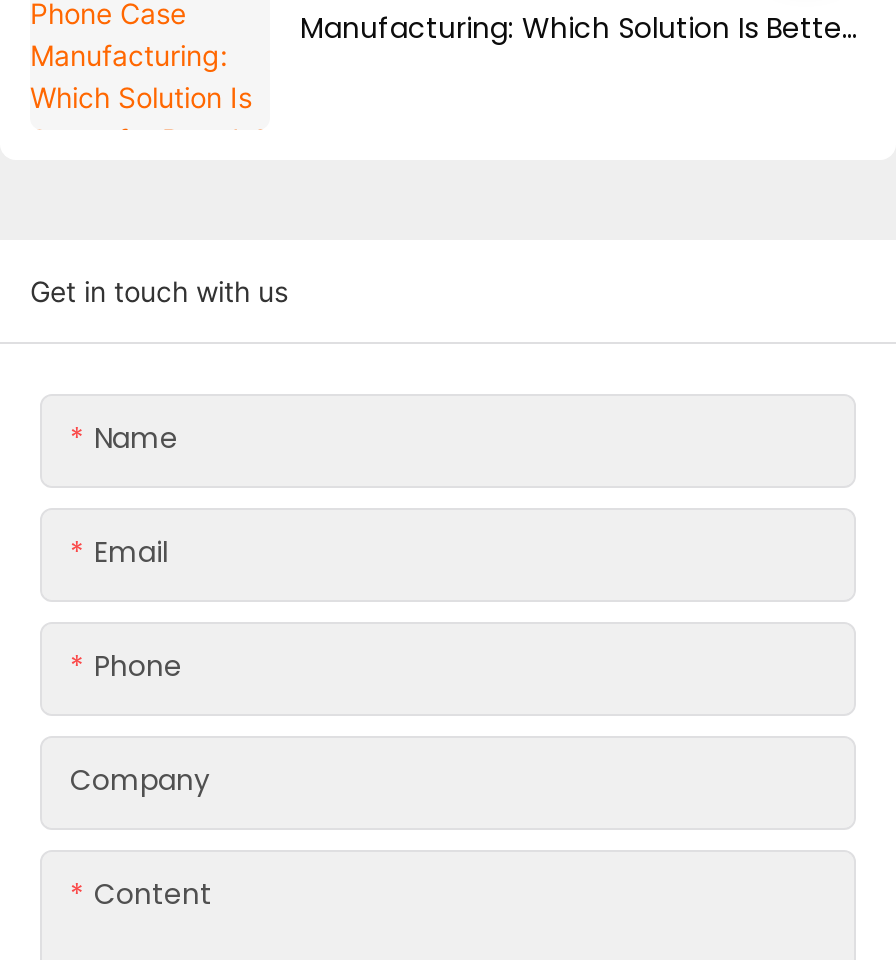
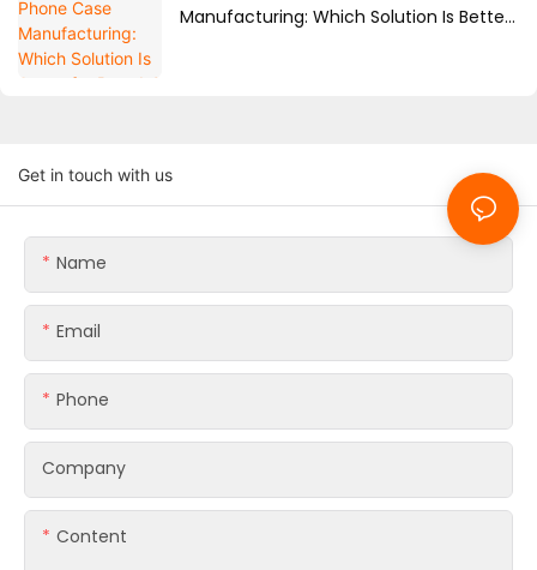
none -> [445,170,521,247] [image]

